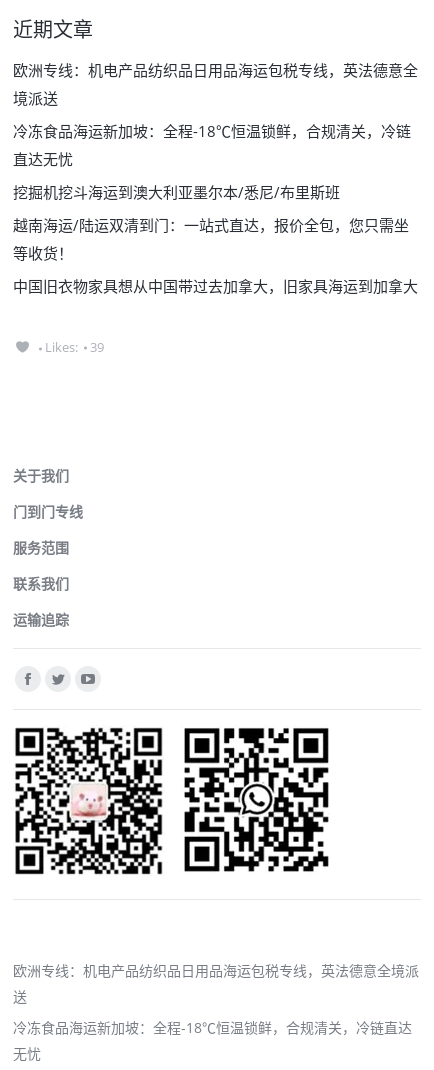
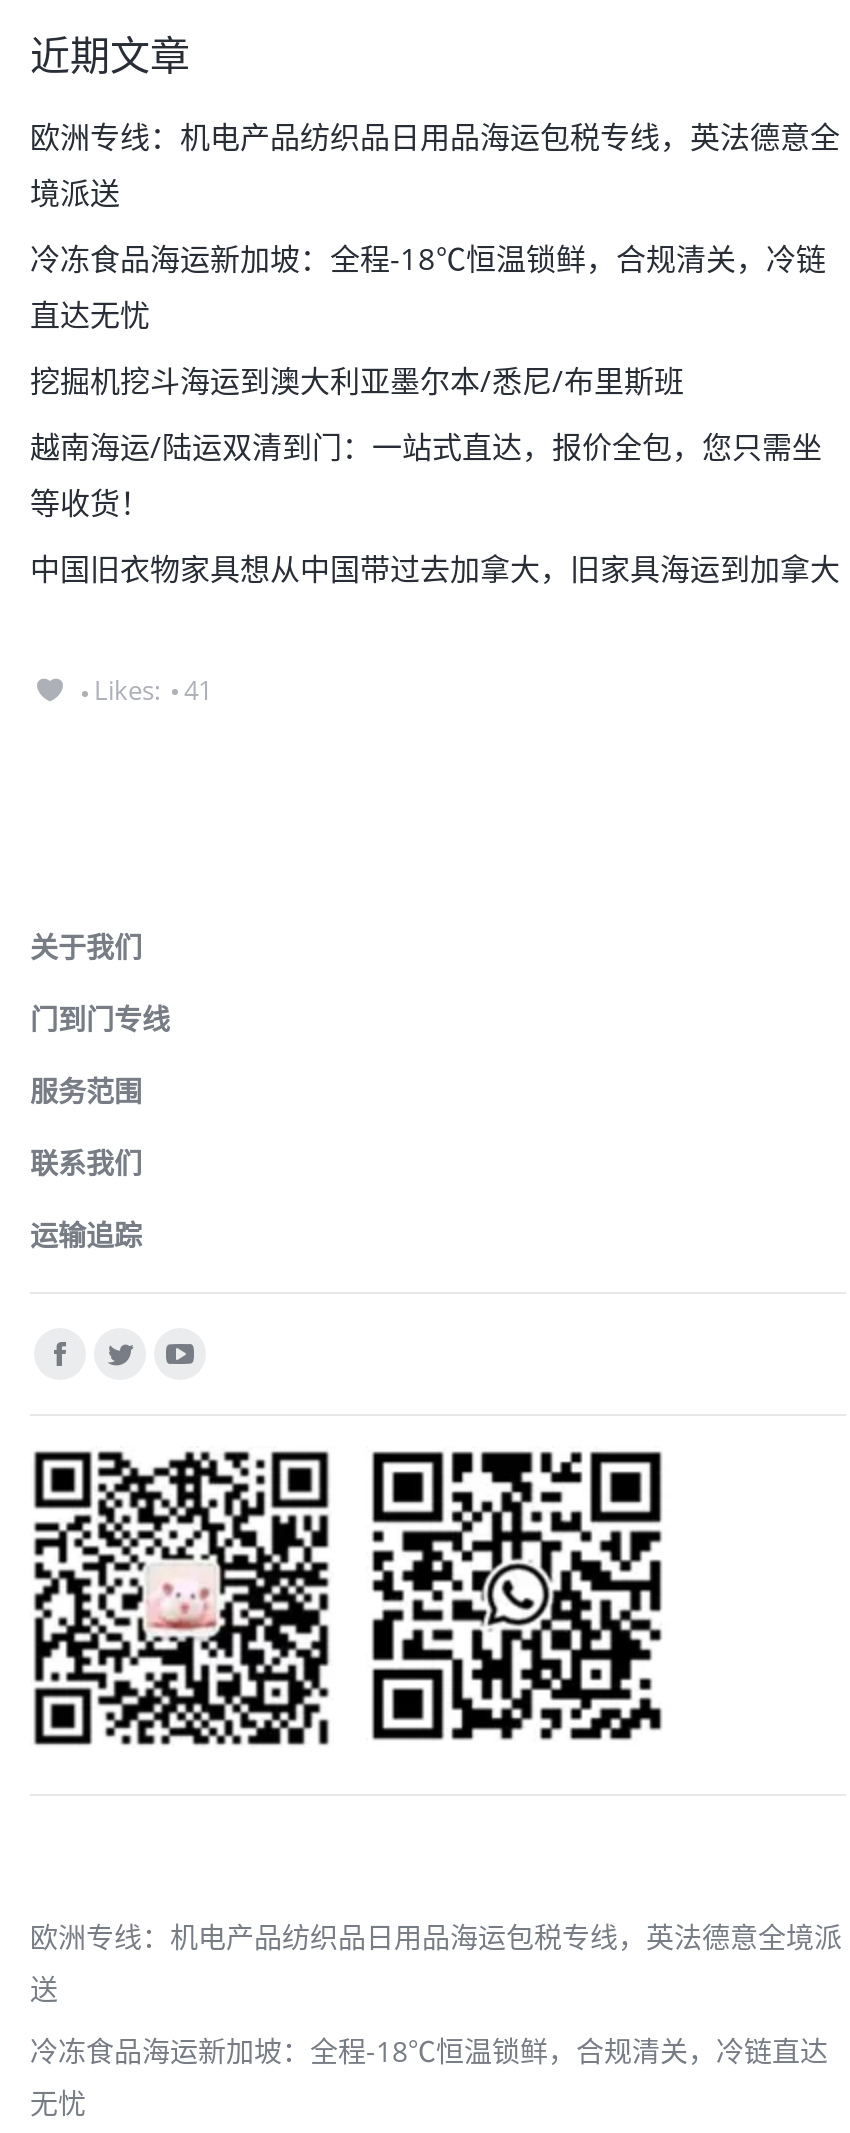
[45,338,104,356] Likes: 39 -> [94,672,212,708] Likes: 41

